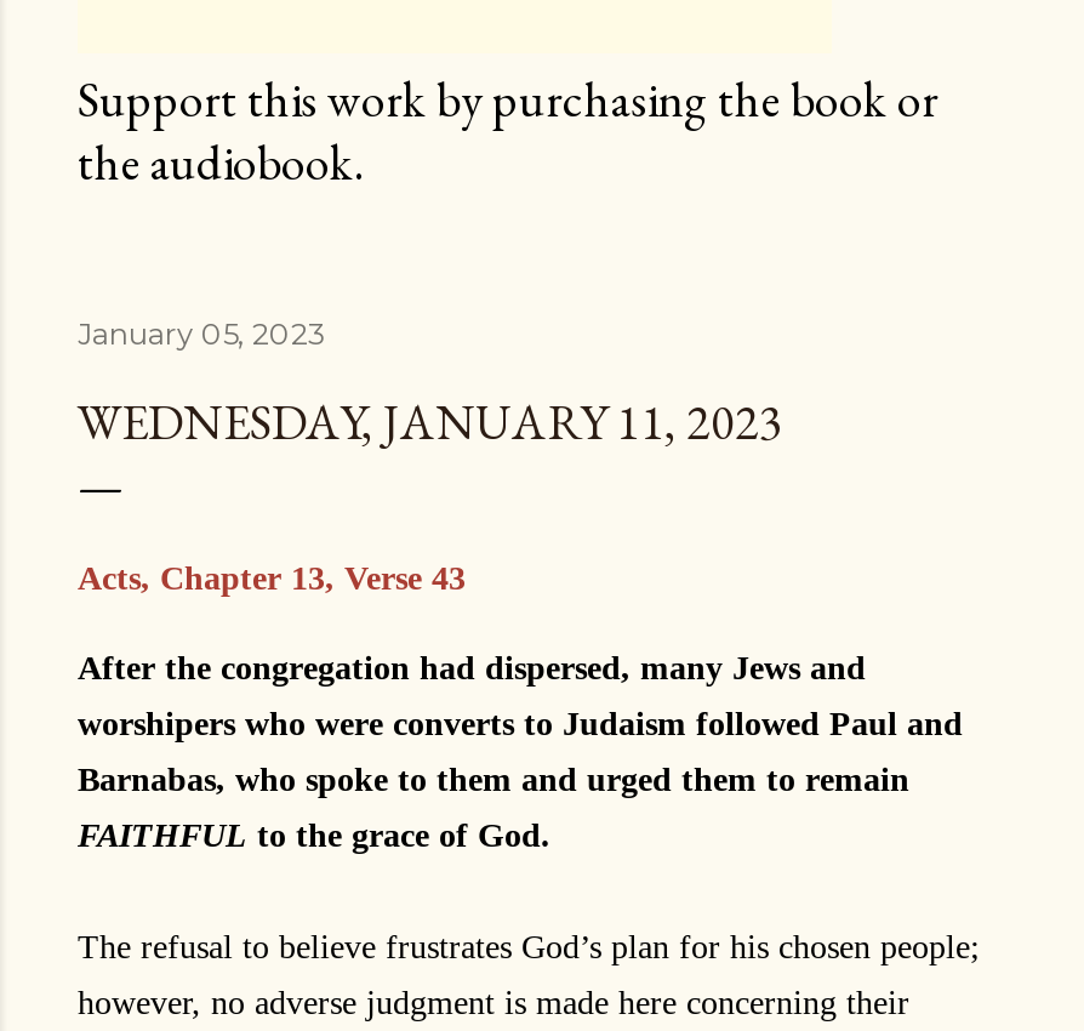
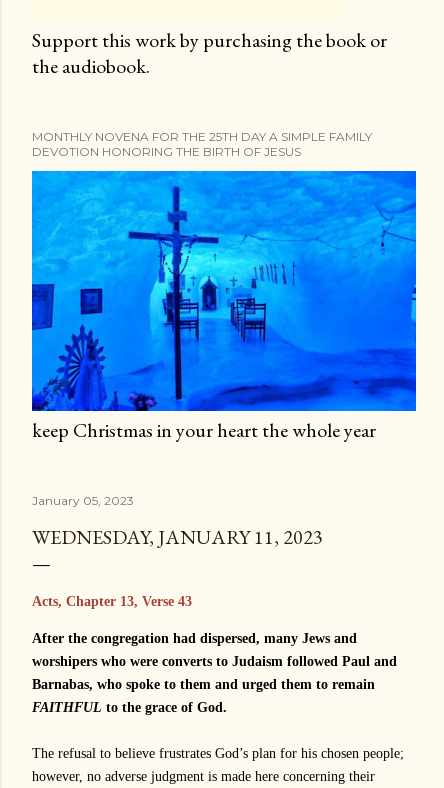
none -> [31,170,417,443] [image] | keep Christmas in your heart the whole year
none -> [32,129,372,159] MONTHLY NOVENA FOR THE 25TH DAY A SIMPLE FAMILY | DEVOTION HONORING THE BIRTH OF JESUS

